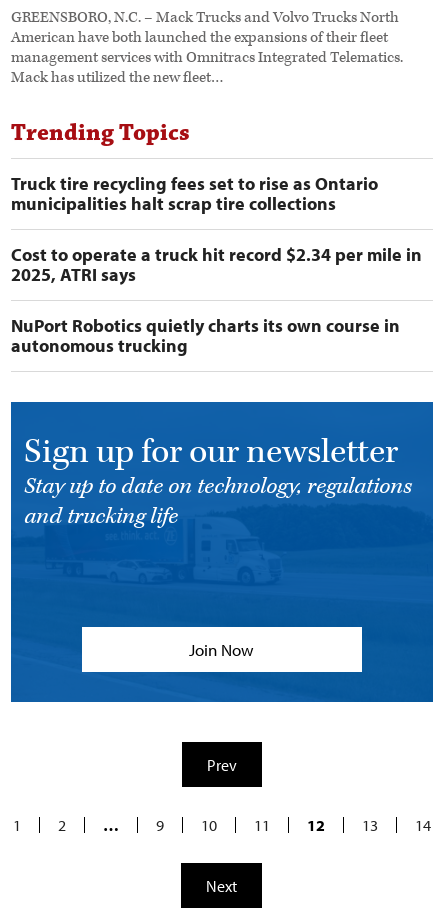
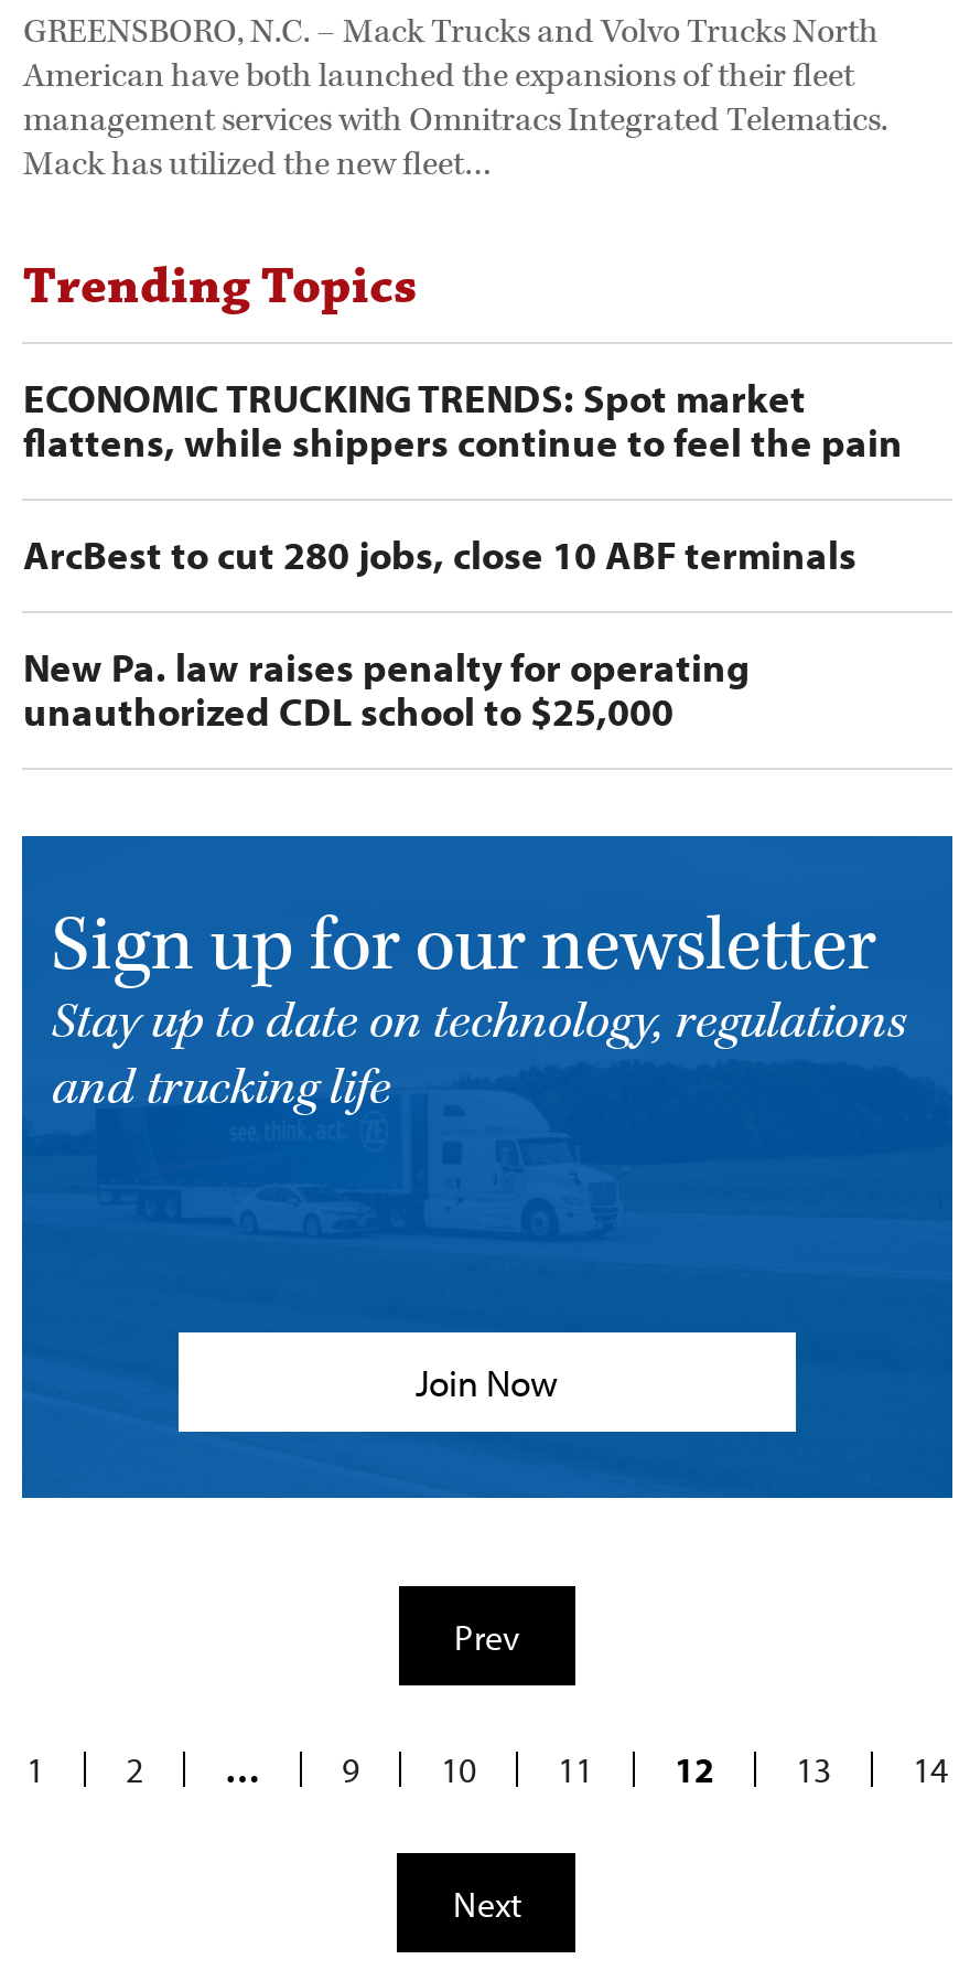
[11,172,378,215] Truck tire recycling fees set to rise as Ontario | municipalities halt scrap tire collections -> [23,373,903,468] ECONOMIC TRUCKING TRENDS: Spot market | flattens, while shippers continue to feel the pain
[11,243,422,286] Cost to operate a truck hit record $2.34 per mile in | 2025, ATRI says -> [23,530,856,581] ArcBest to cut 280 jobs, close 10 ABF terminals
[11,314,400,357] NuPort Robotics quietly charts its own course in | autonomous trucking -> [23,643,750,737] New Pa. law raises penalty for operating | unauthorized CDL school to $25,000

